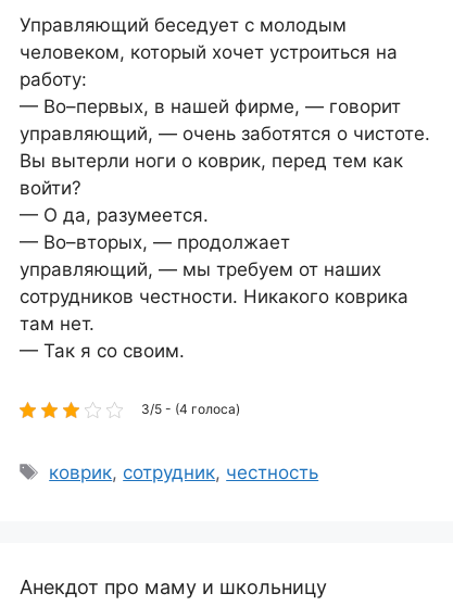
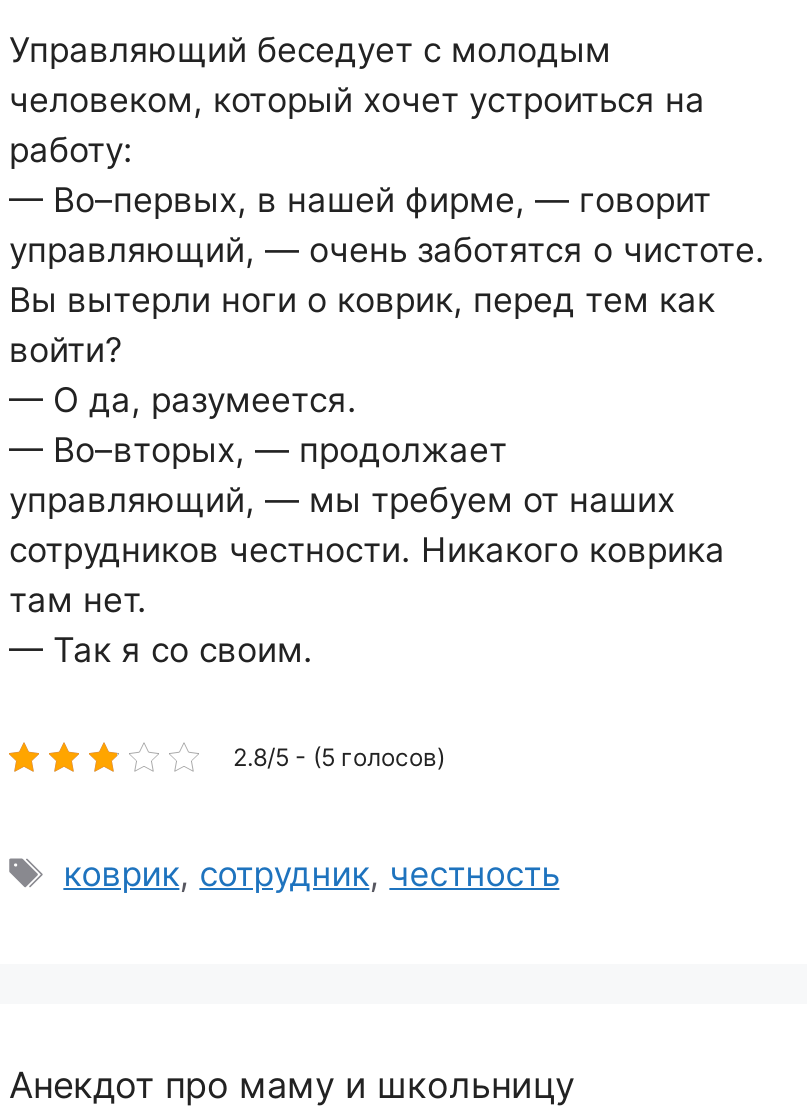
[141,401,240,417] 3/5 - (4 голоса) -> [233,741,445,771] 2.8/5 - (5 голосов)

